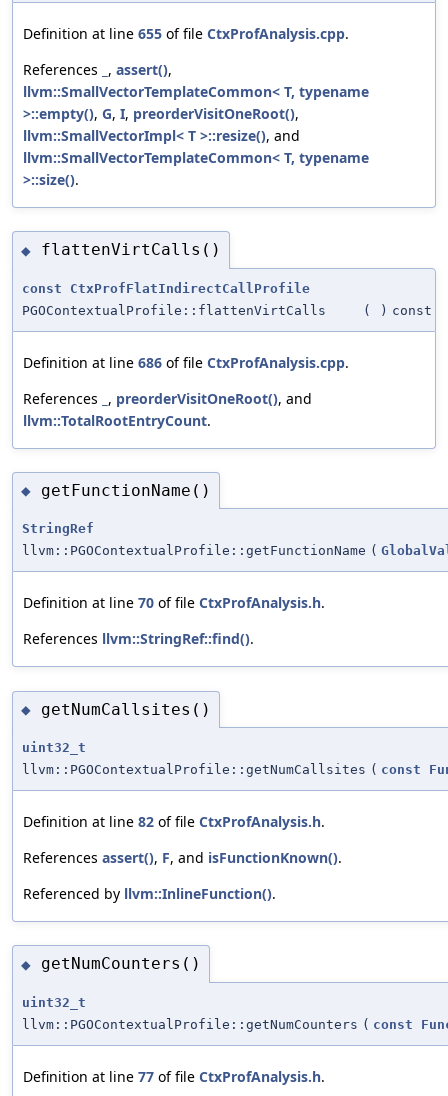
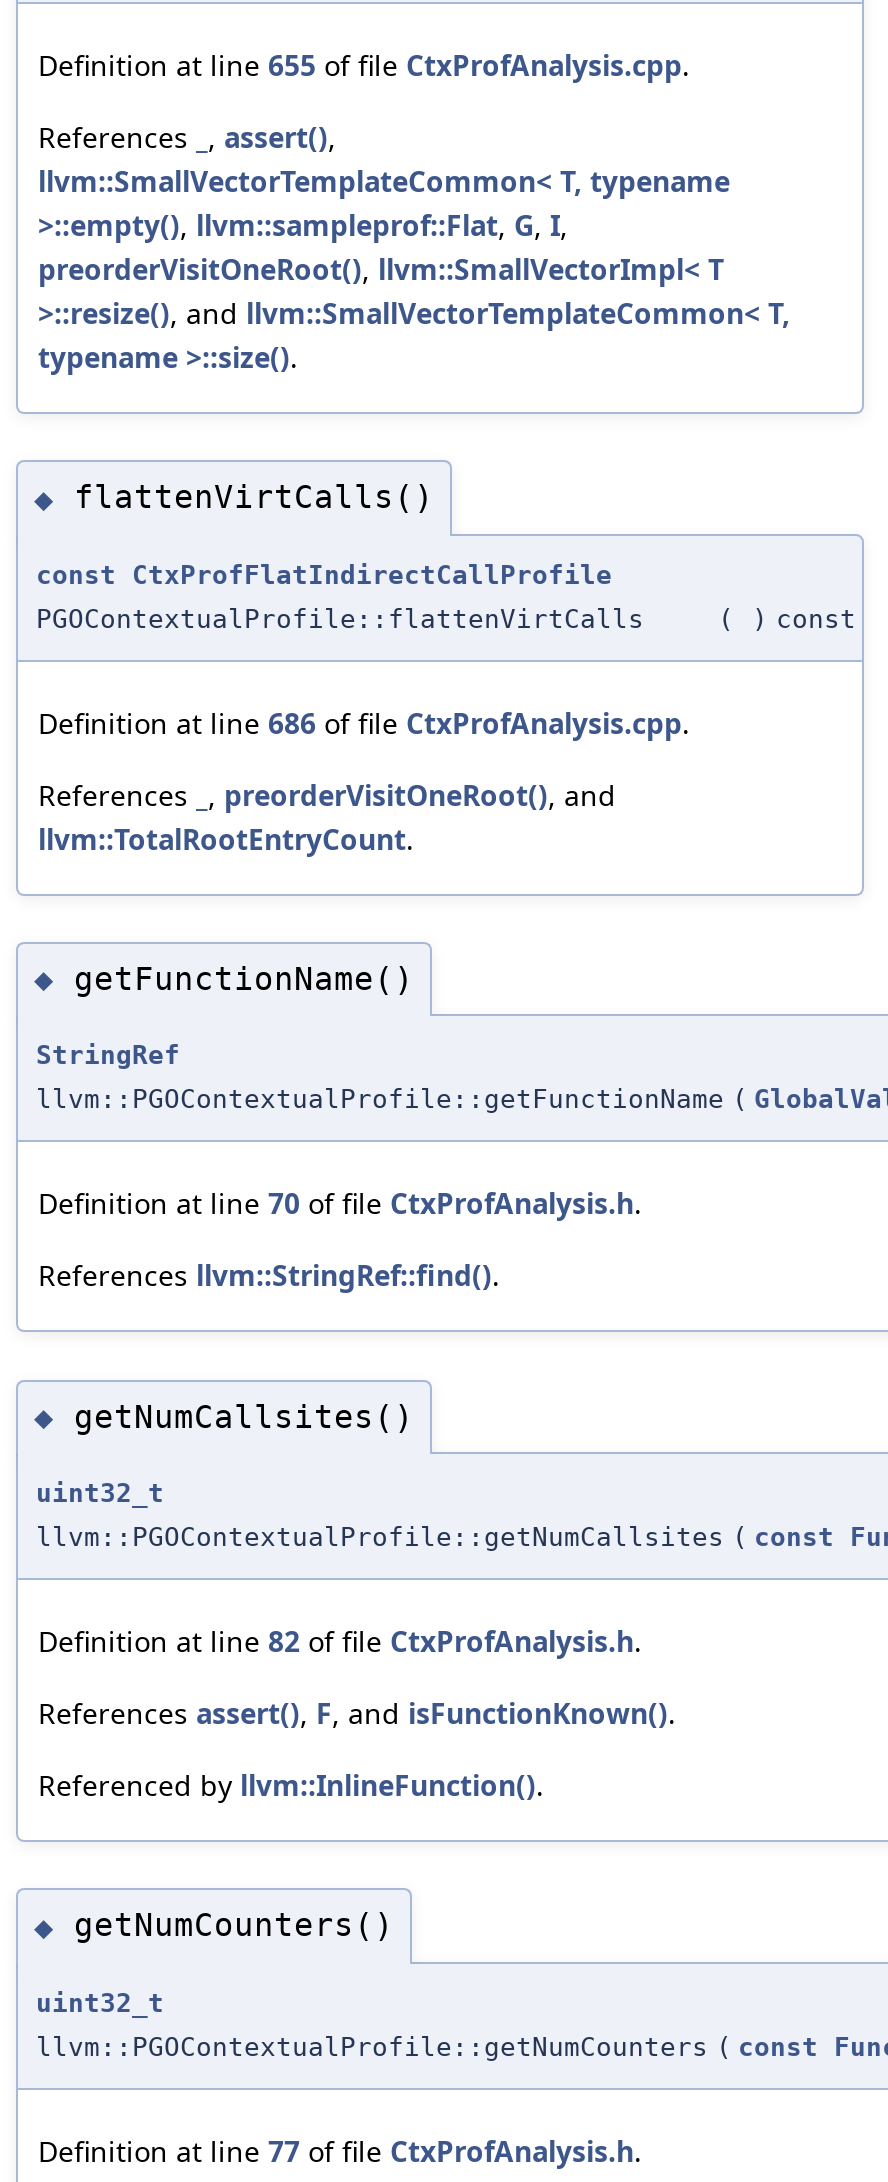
[23,104,369,189] >::empty(), G, I, preorderVisitOneRoot(), | llvm::SmallVectorImpl< T >::resize(), and | llvm::SmallVectorTemplateCommon< T, typename | >::size(). -> [38,206,790,376] >::empty(), llvm::sampleprof::Flat, G, I, | preorderVisitOneRoot(), llvm::SmallVectorImpl< T | >::resize(), and llvm::SmallVectorTemplateCommon< T, | typename >::size().

